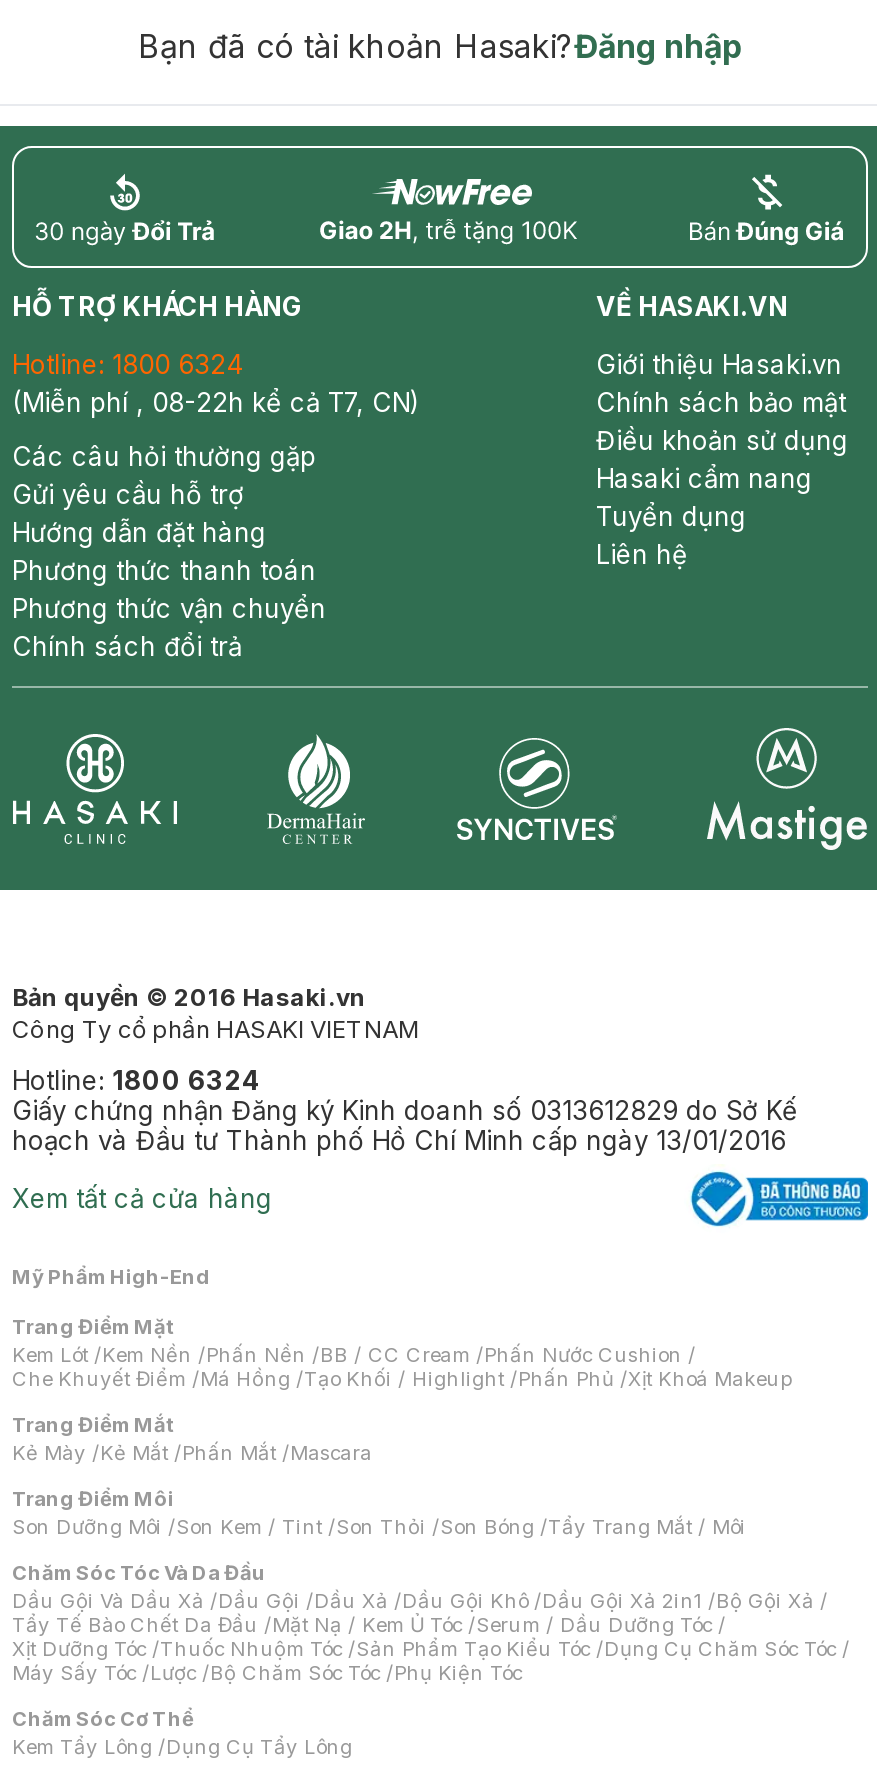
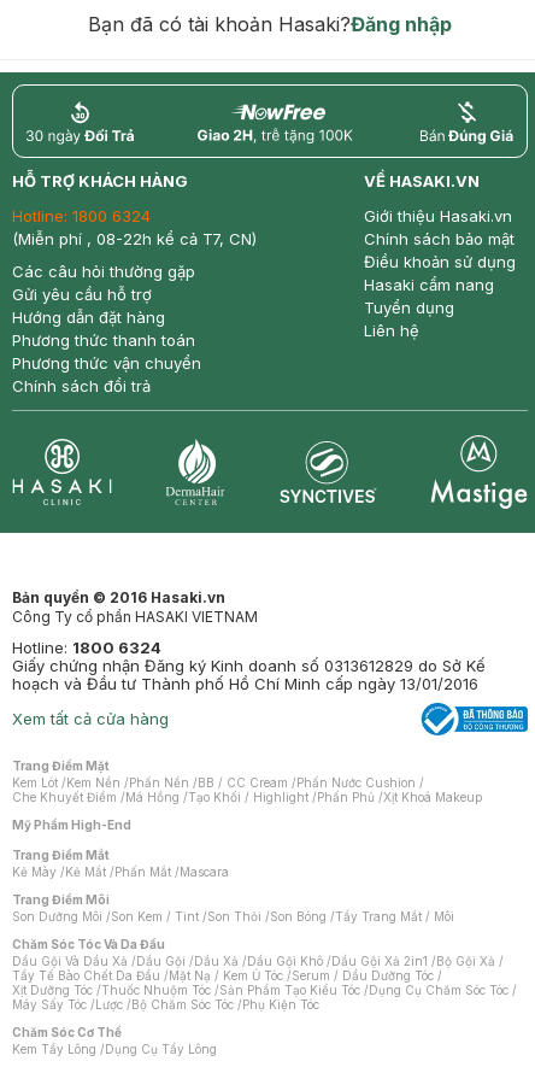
moved [12,1264,210,1288] -> [12,818,131,832]: Mỹ Phẩm High-End
moved [12,1314,792,1390] -> [12,758,482,804]: Trang Điểm Mặt | Kem Lót /Kem Nền /Phấn Nền /BB / CC Cream /Phấn Nước Cushion / | Che Khuyết Điểm /Má Hồng /Tạo Khối / Highlight /Phấn Phủ /Xịt Khoá Makeup

